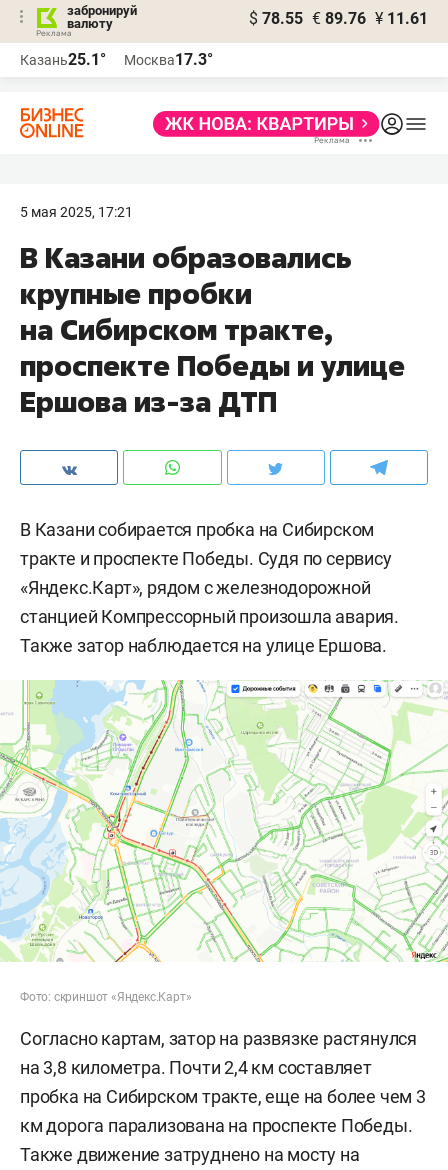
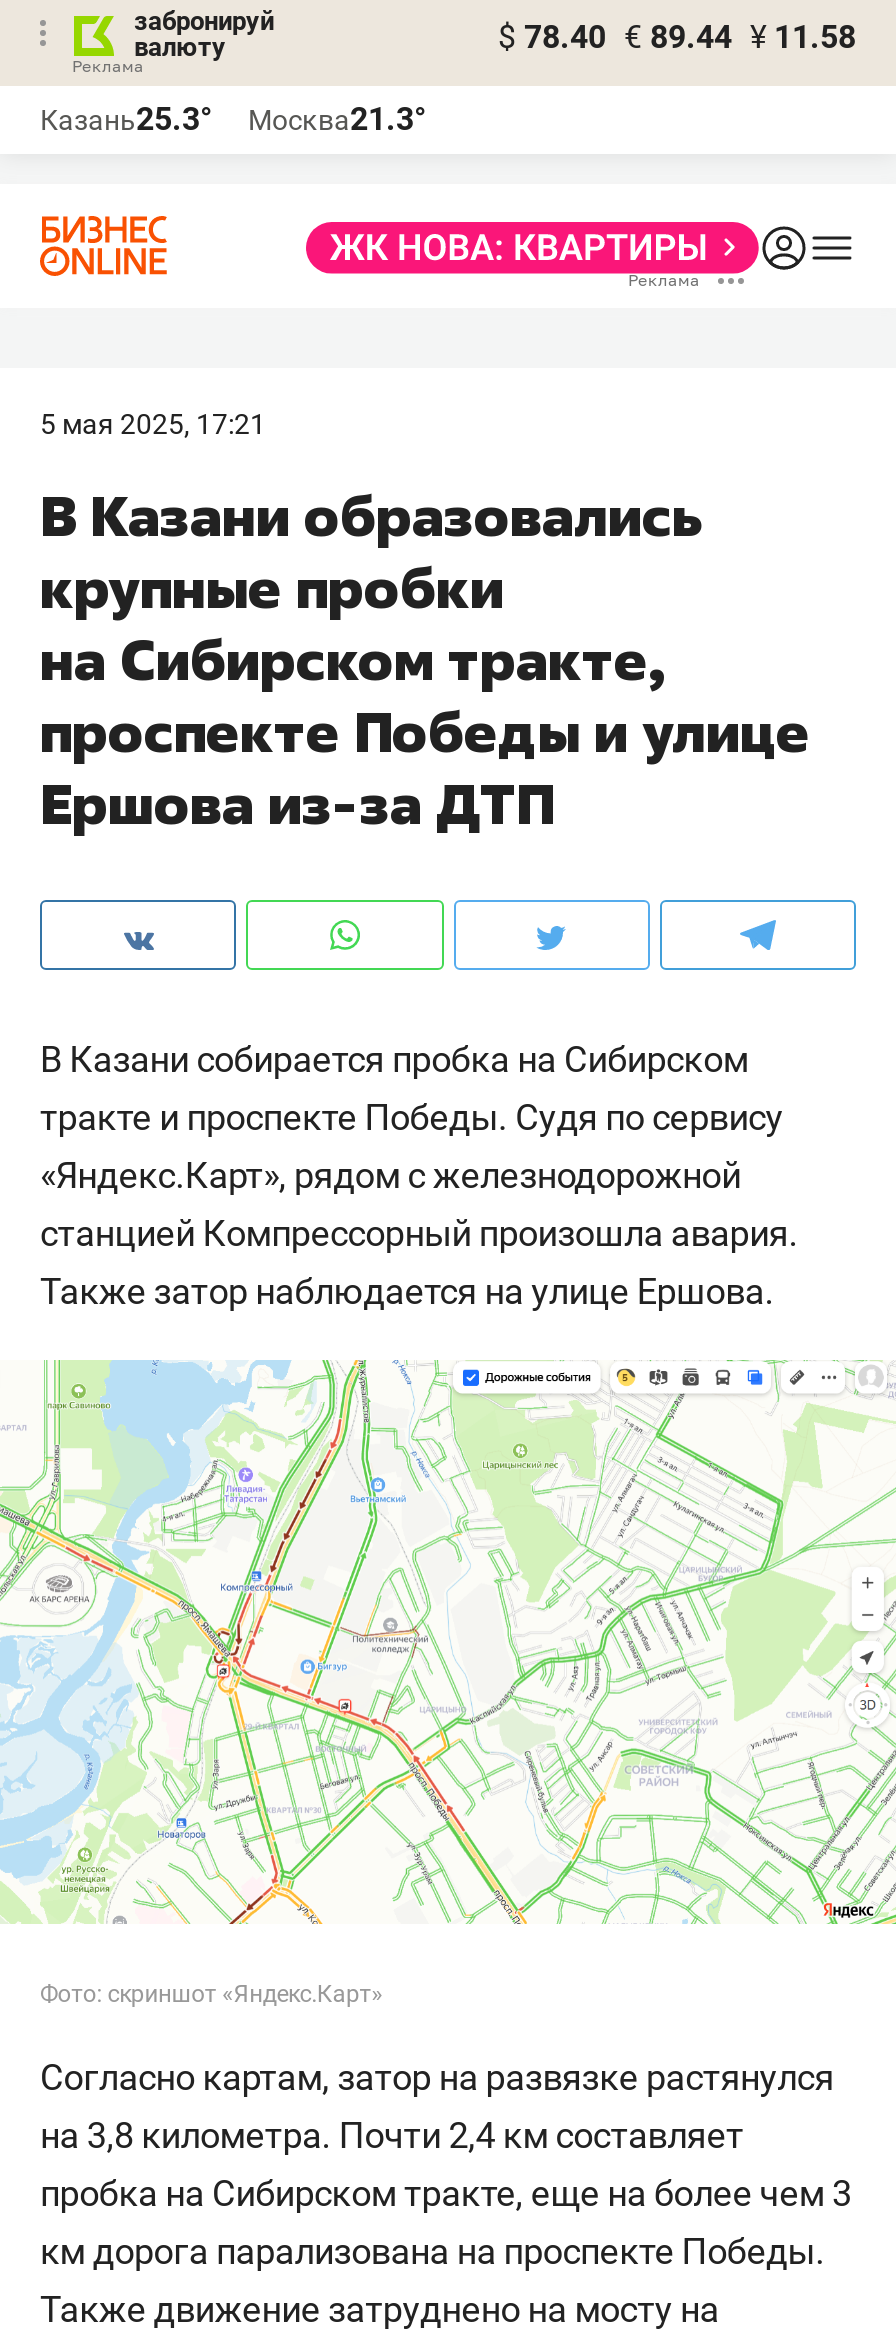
[249,9,428,28] $ 78.55 € 89.76 ¥ 11.61 -> [498,18,856,56] $ 78.40 € 89.44 ¥ 11.58
[20,50,106,69] Казань25.1° -> [40,100,212,138] Казань25.3°
[124,50,213,69] Москва17.3° -> [248,100,426,138] Москва21.3°

